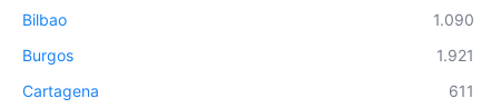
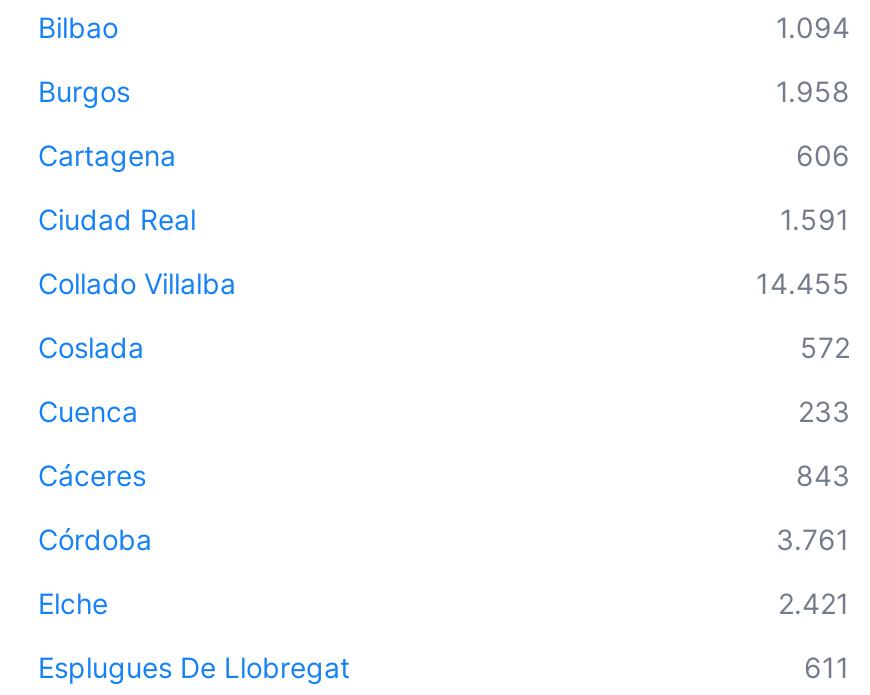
[433,10,474,29] 1.090 -> [776,9,850,43] 1.094
[436,45,474,64] 1.921 -> [776,73,850,107] 1.958
none -> [38,137,850,683] 606 | Ciudad Real | 1.591 | Collado Villalba | 14.455 | Coslada | 572 | Cuenca | 233 | Cáceres | 843 | Córdoba | 3.761 | Elche | 2.421 | Esplugues De Llobregat

